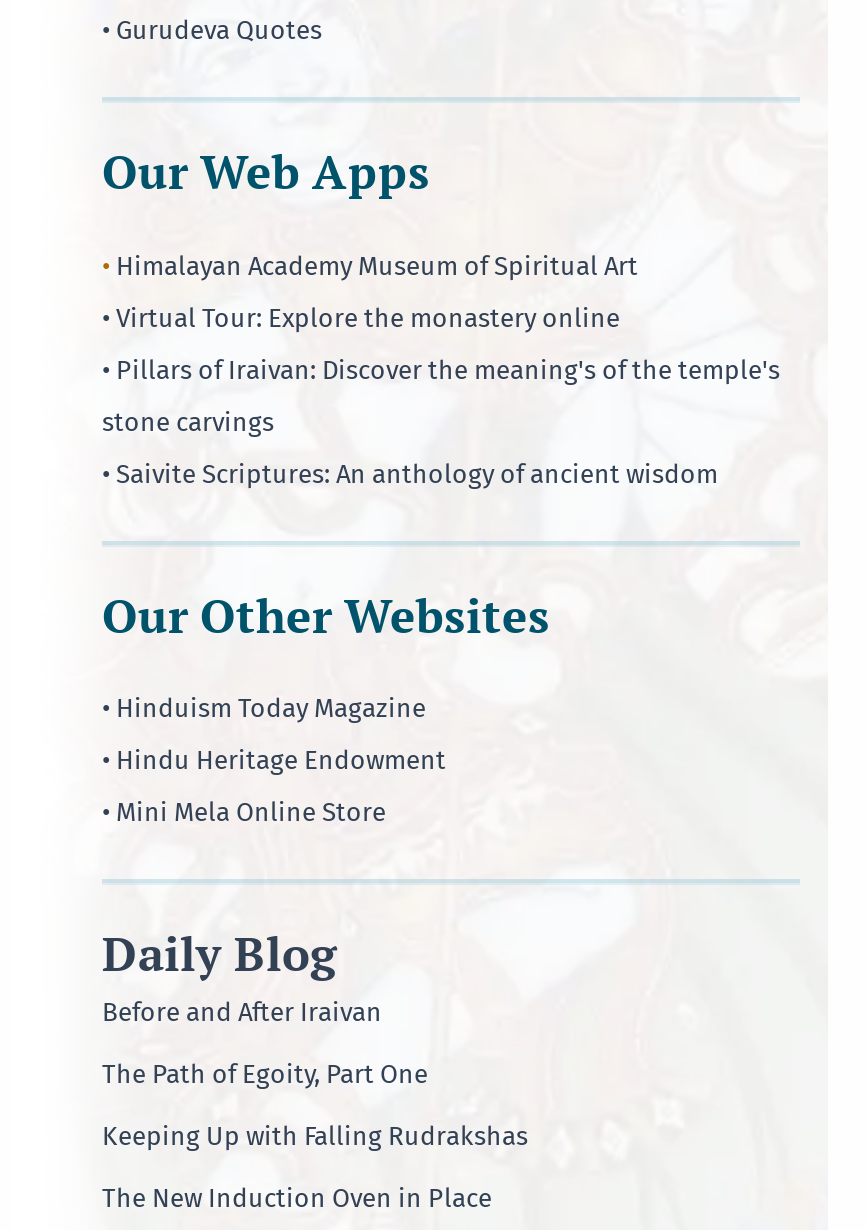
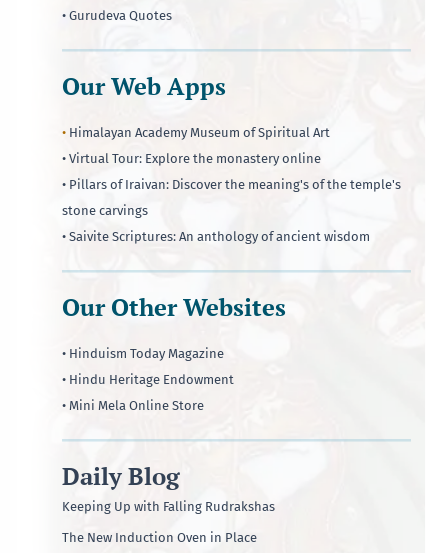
[102,998,428,1090] Before and After Iraivan | The Path of Egoity, Part One -> none

